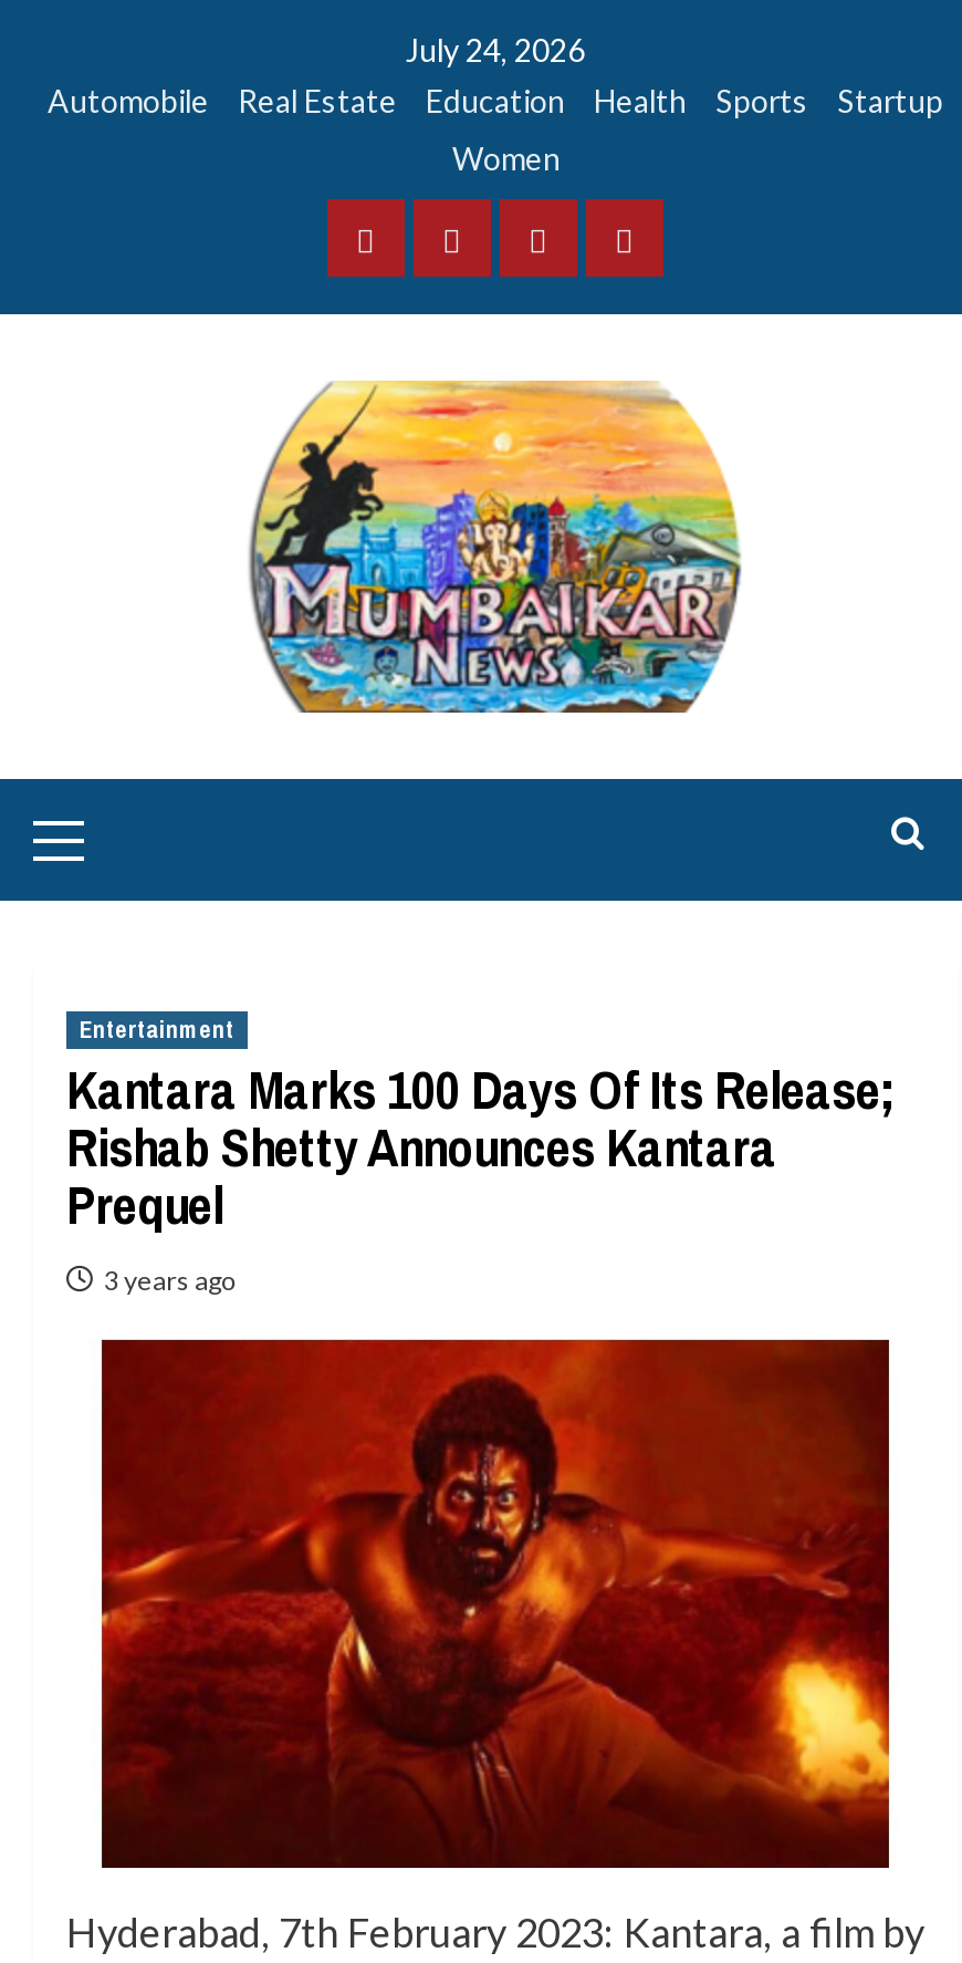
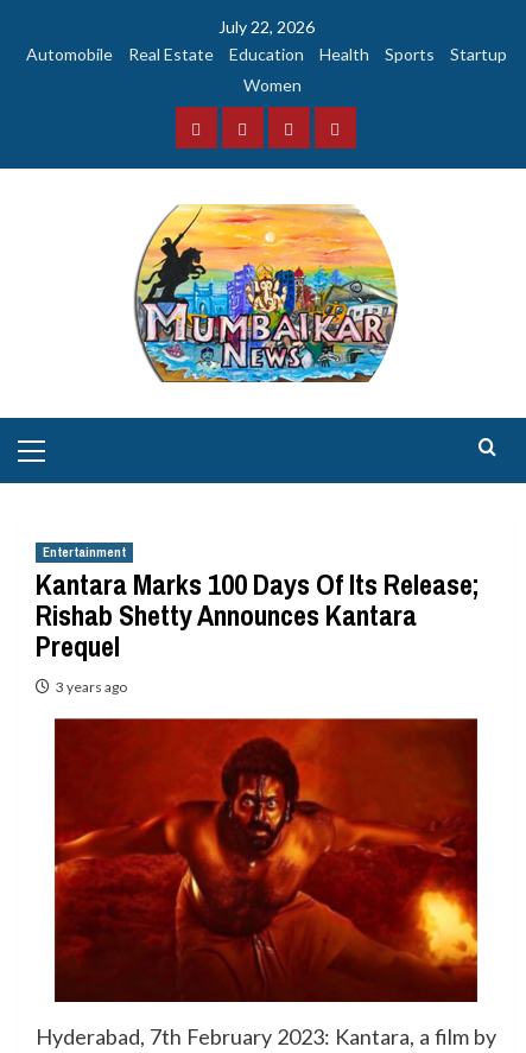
[406,31,585,69] July 24, 2026 -> [218,17,314,37] July 22, 2026

